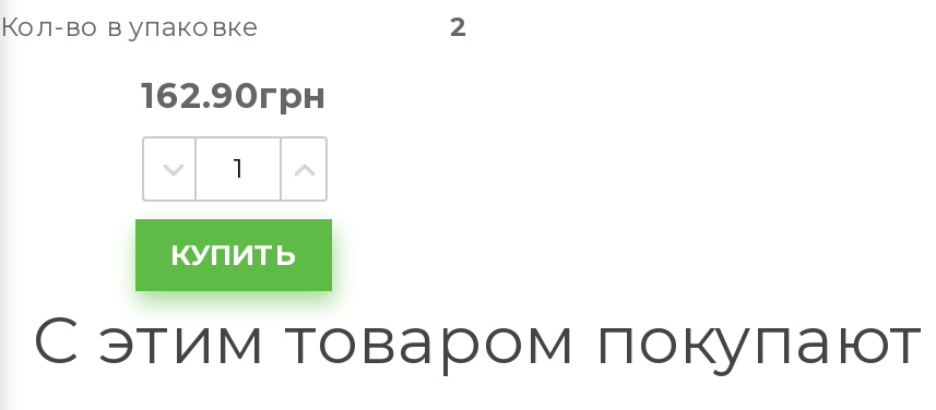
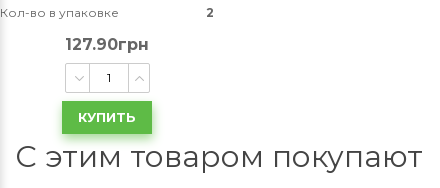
[141,75,327,117] 162.90грн -> [65,35,149,54] 127.90грн

